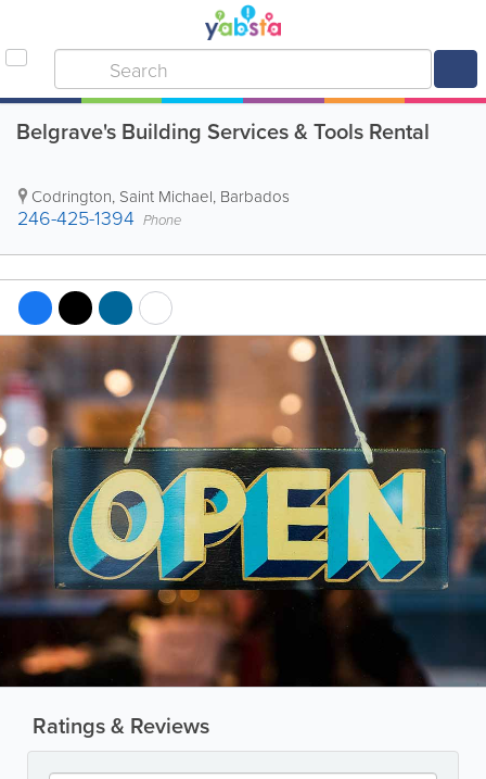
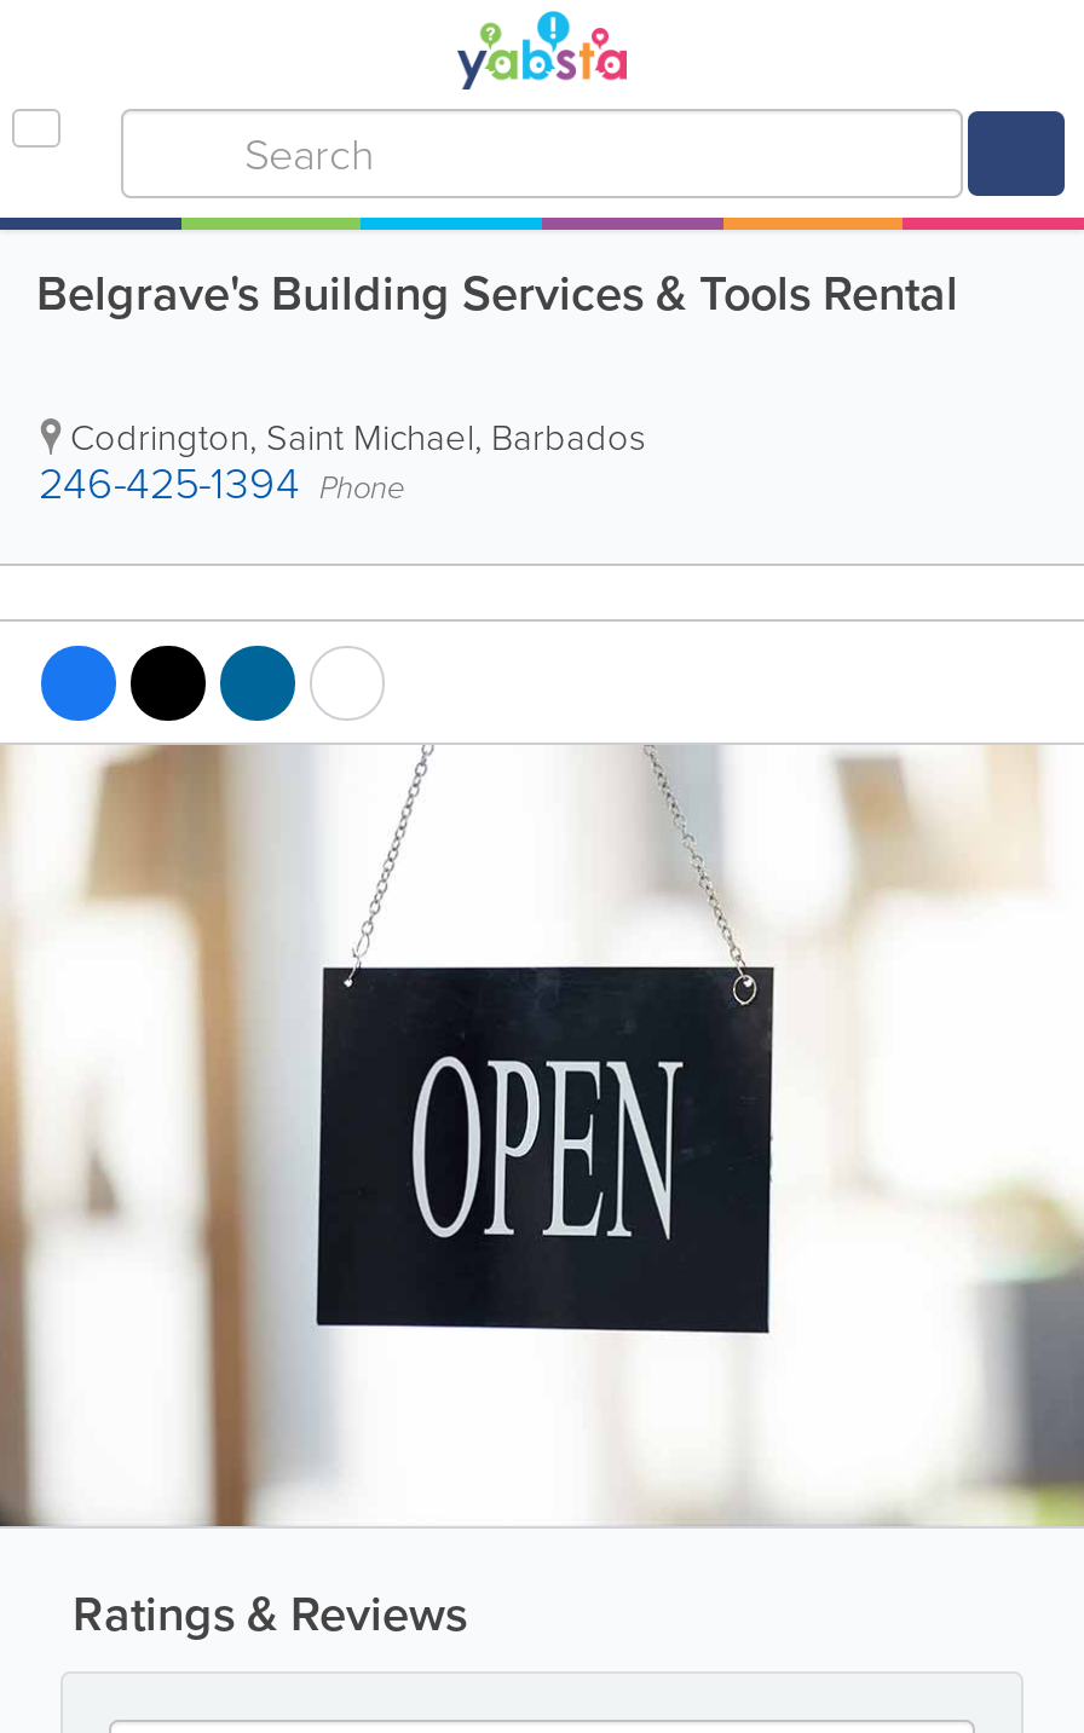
[3,335,483,688] [image] -> [7,745,1077,1529] [image]

